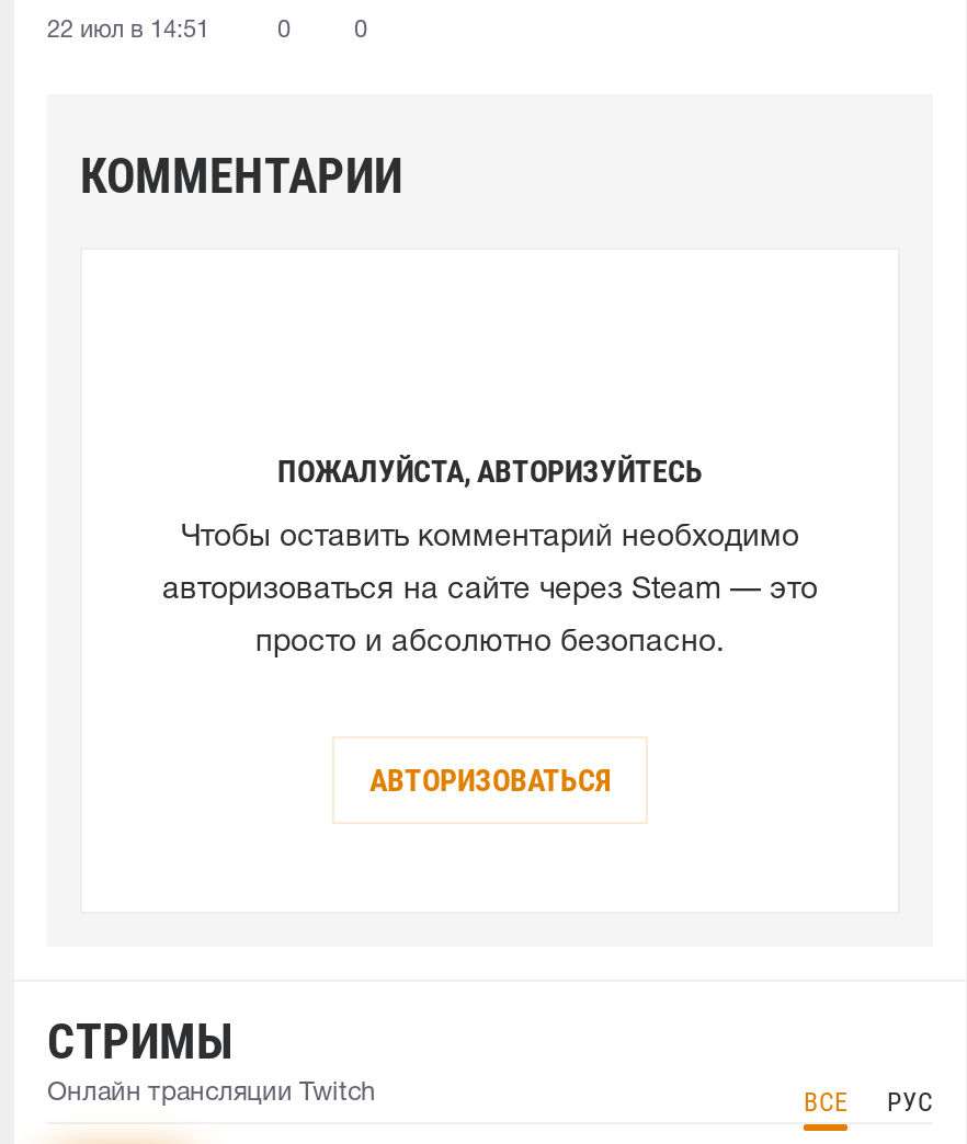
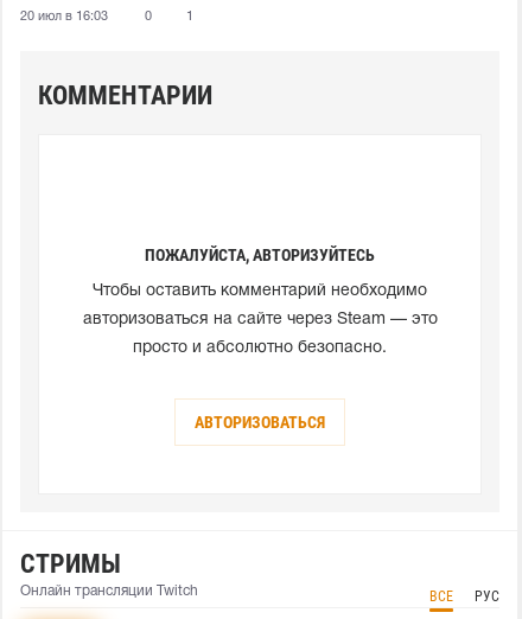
[47,19,209,41] 22 июл в 14:51 -> [20,10,108,22] 20 июл в 16:03
[354,19,367,41] 0 -> [186,10,193,22] 1

